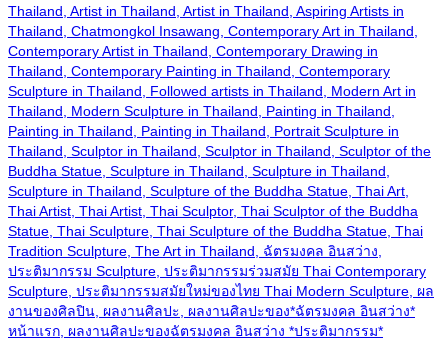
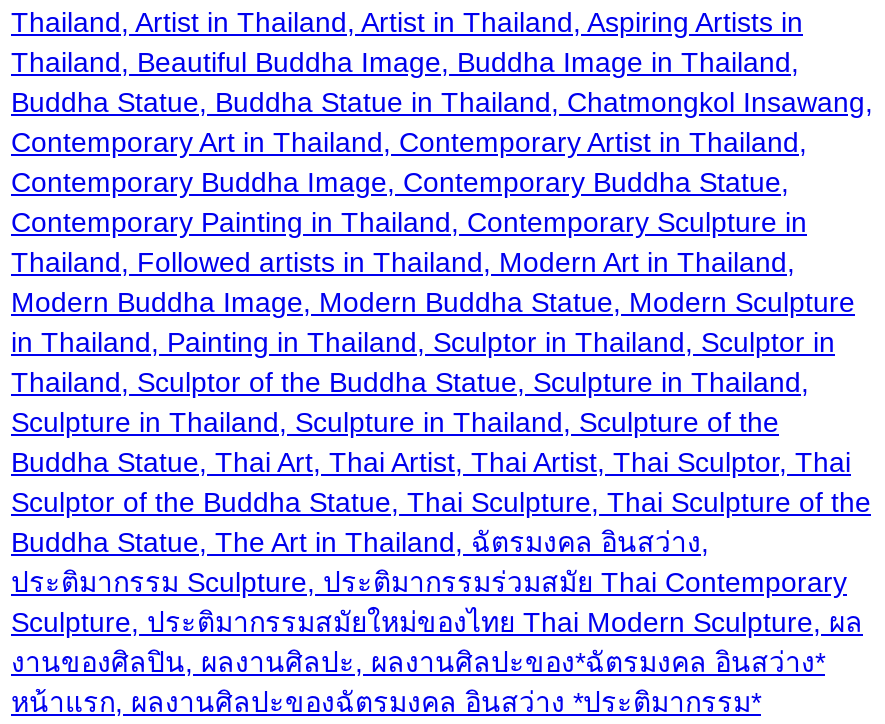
[8,23,431,259] Thailand, Chatmongkol Insawang, Contemporary Art in Thailand, | Contemporary Artist in Thailand, Contemporary Drawing in | Thailand, Contemporary Painting in Thailand, Contemporary | Sculpture in Thailand, Followed artists in Thailand, Modern Art in | Thailand, Modern Sculpture in Thailand, Painting in Thailand, | Painting in Thailand, Painting in Thailand, Portrait Sculpture in | Thailand, Sculptor in Thailand, Sculptor in Thailand, Sculptor of the | Buddha Statue, Sculpture in Thailand, Sculpture in Thailand, | Sculpture in Thailand, Sculpture of the Buddha Statue, Thai Art, | Thai Artist, Thai Artist, Thai Sculptor, Thai Sculptor of the Buddha | Statue, Thai Sculpture, Thai Sculpture of the Buddha Statue, Thai | Tradition Sculpture, The Art in Thailand, ฉัตรมงคล อินสว่าง, -> [11,46,873,558] Thailand, Beautiful Buddha Image, Buddha Image in Thailand, | Buddha Statue, Buddha Statue in Thailand, Chatmongkol Insawang, | Contemporary Art in Thailand, Contemporary Artist in Thailand, | Contemporary Buddha Image, Contemporary Buddha Statue, | Contemporary Painting in Thailand, Contemporary Sculpture in | Thailand, Followed artists in Thailand, Modern Art in Thailand, | Modern Buddha Image, Modern Buddha Statue, Modern Sculpture | in Thailand, Painting in Thailand, Sculptor in Thailand, Sculptor in | Thailand, Sculptor of the Buddha Statue, Sculpture in Thailand, | Sculpture in Thailand, Sculpture in Thailand, Sculpture of the | Buddha Statue, Thai Art, Thai Artist, Thai Artist, Thai Sculptor, Thai | Sculptor of the Buddha Statue, Thai Sculpture, Thai Sculpture of the | Buddha Statue, The Art in Thailand, ฉัตรมงคล อินสว่าง,

